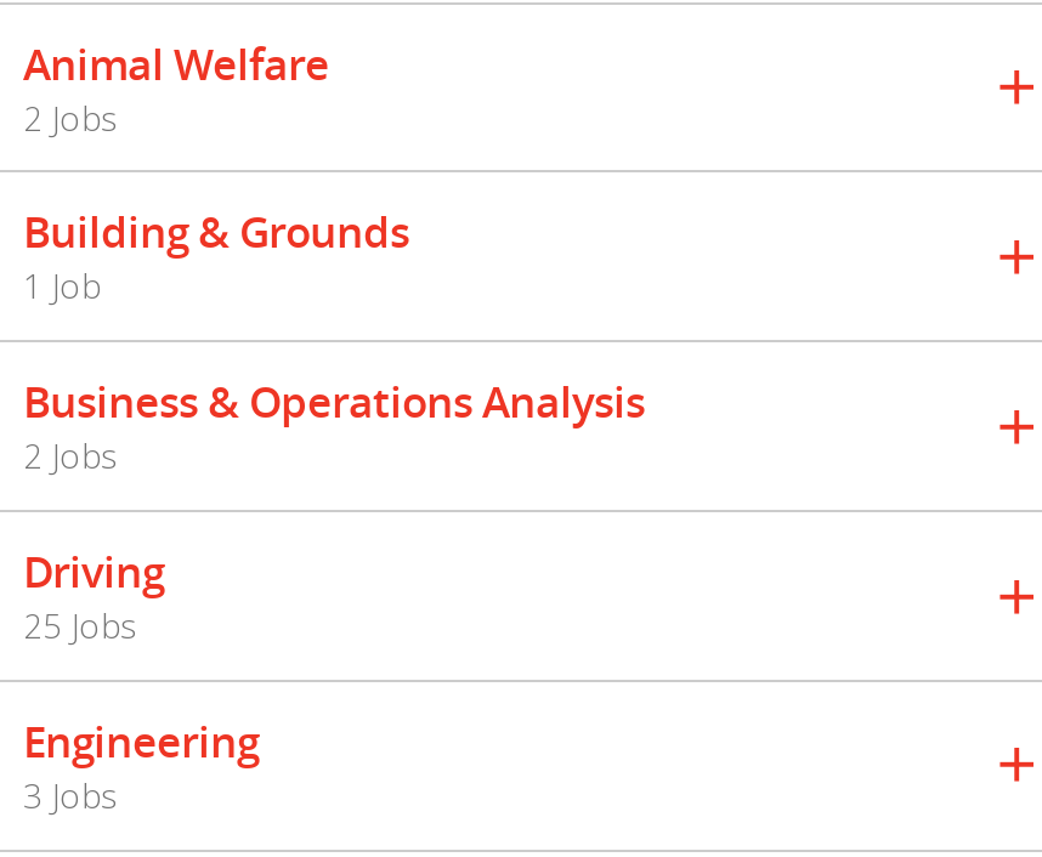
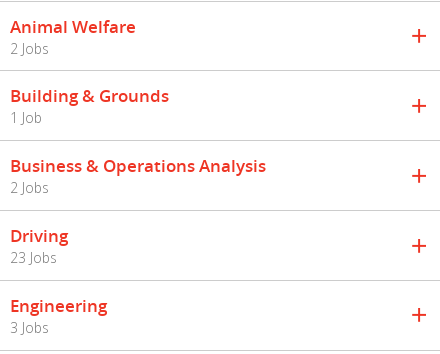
[23,603,137,649] 25 Jobs -> [10,248,57,267] 23 Jobs

